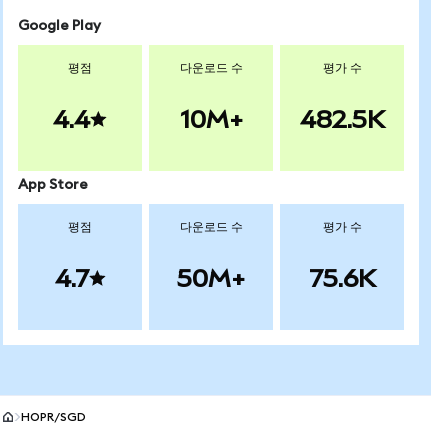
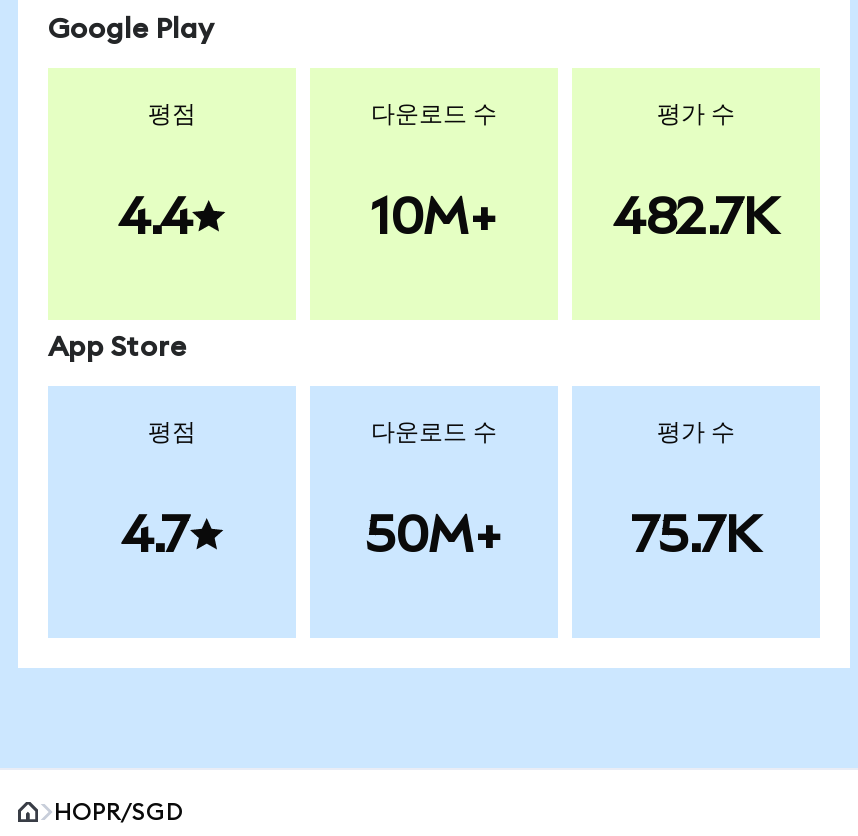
[299,105,384,133] 482.5K -> [613,188,779,244] 482.7K
[308,264,375,292] 75.6K -> [631,506,761,562] 75.7K

